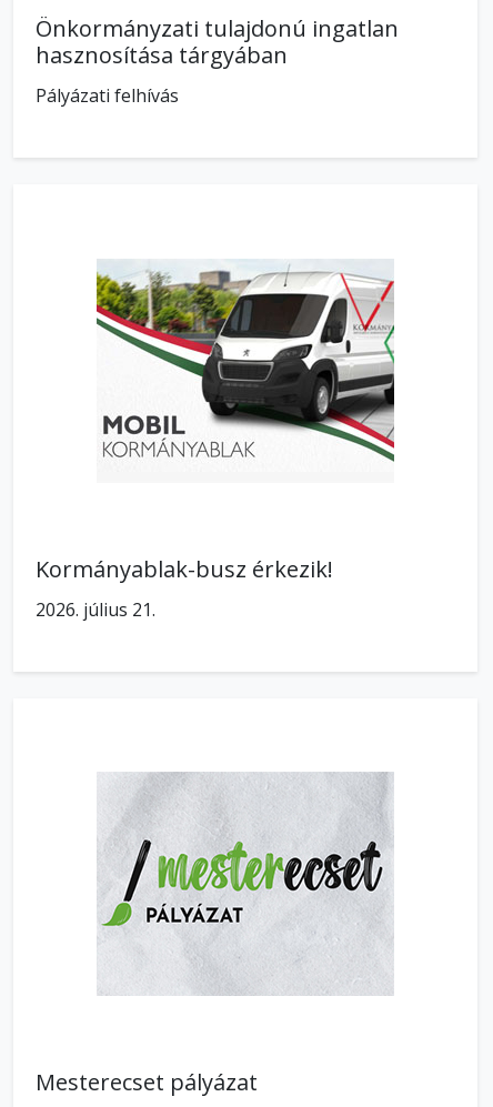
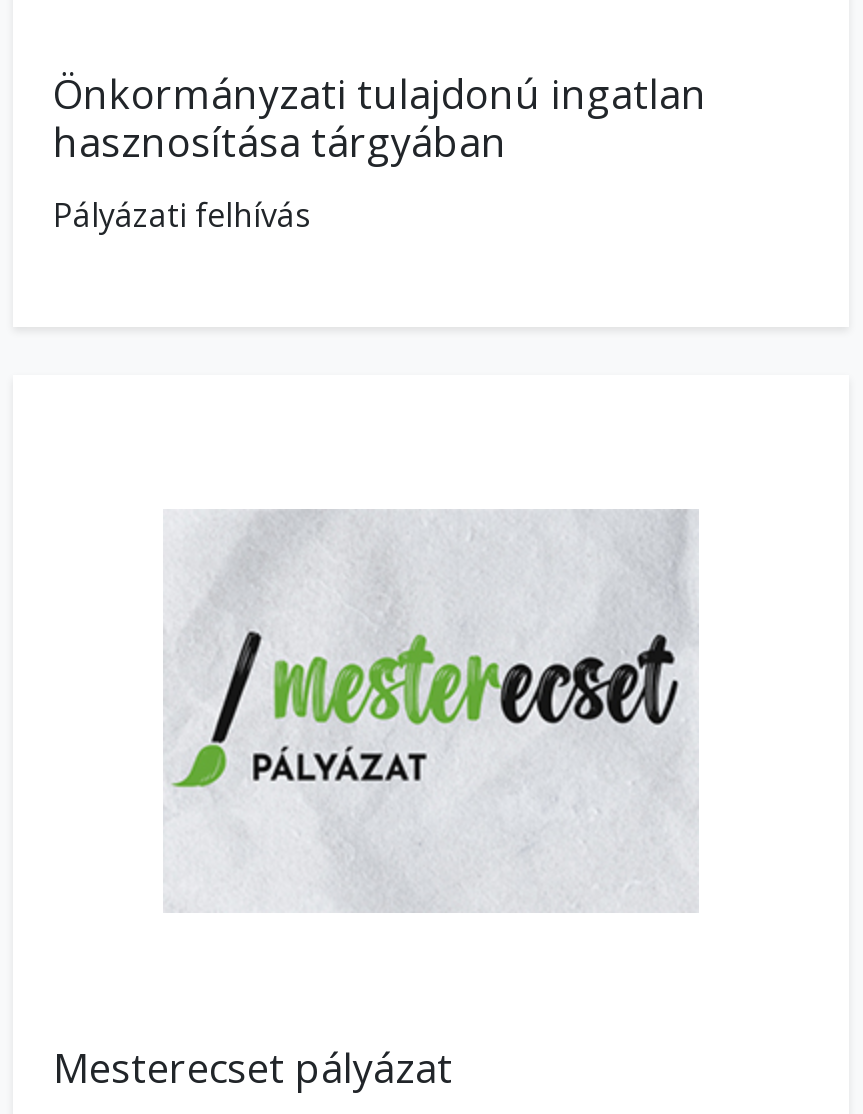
[95,264,395,462] [image] -> none
[36,554,333,621] Kormányablak-busz érkezik! | 2026. július 21. -> none

